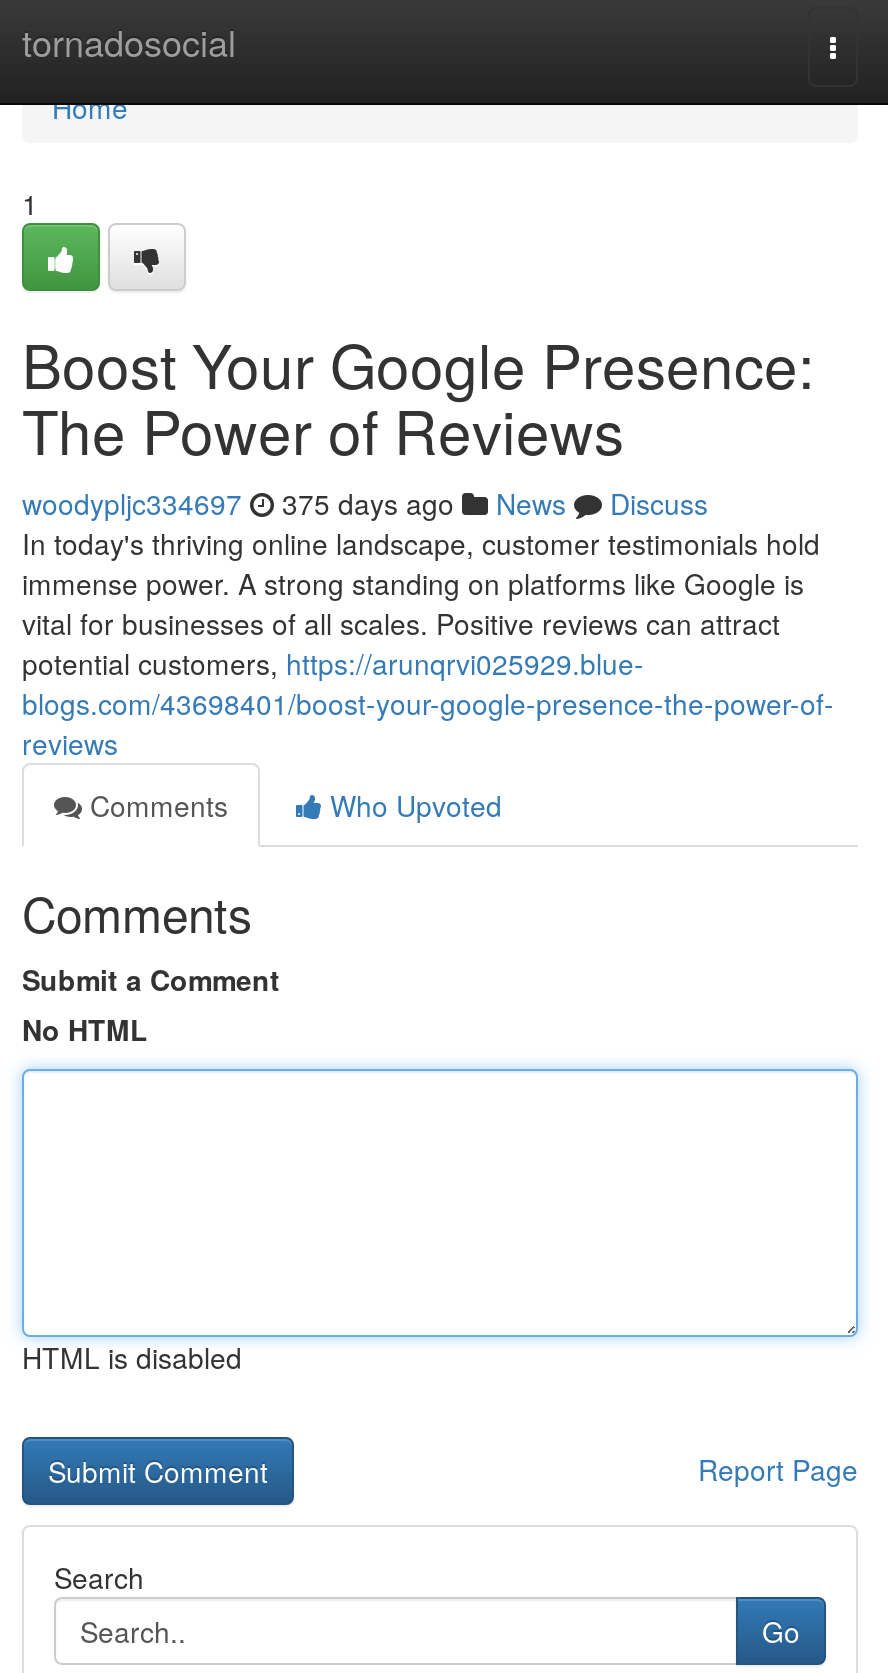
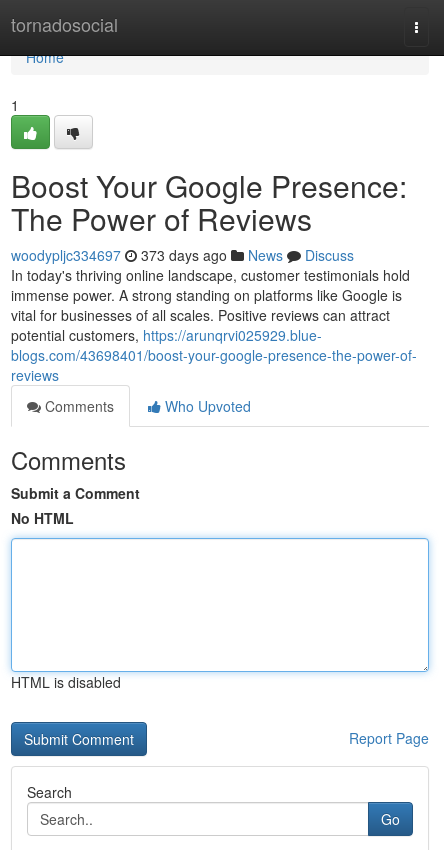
[22,483,708,523] woodypljc334697 375 days ago News Discuss -> [11,245,354,265] woodypljc334697 373 days ago News Discuss

